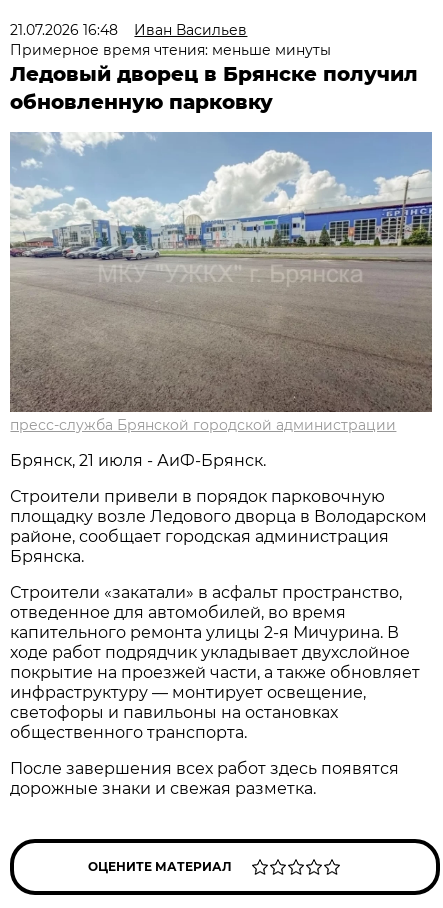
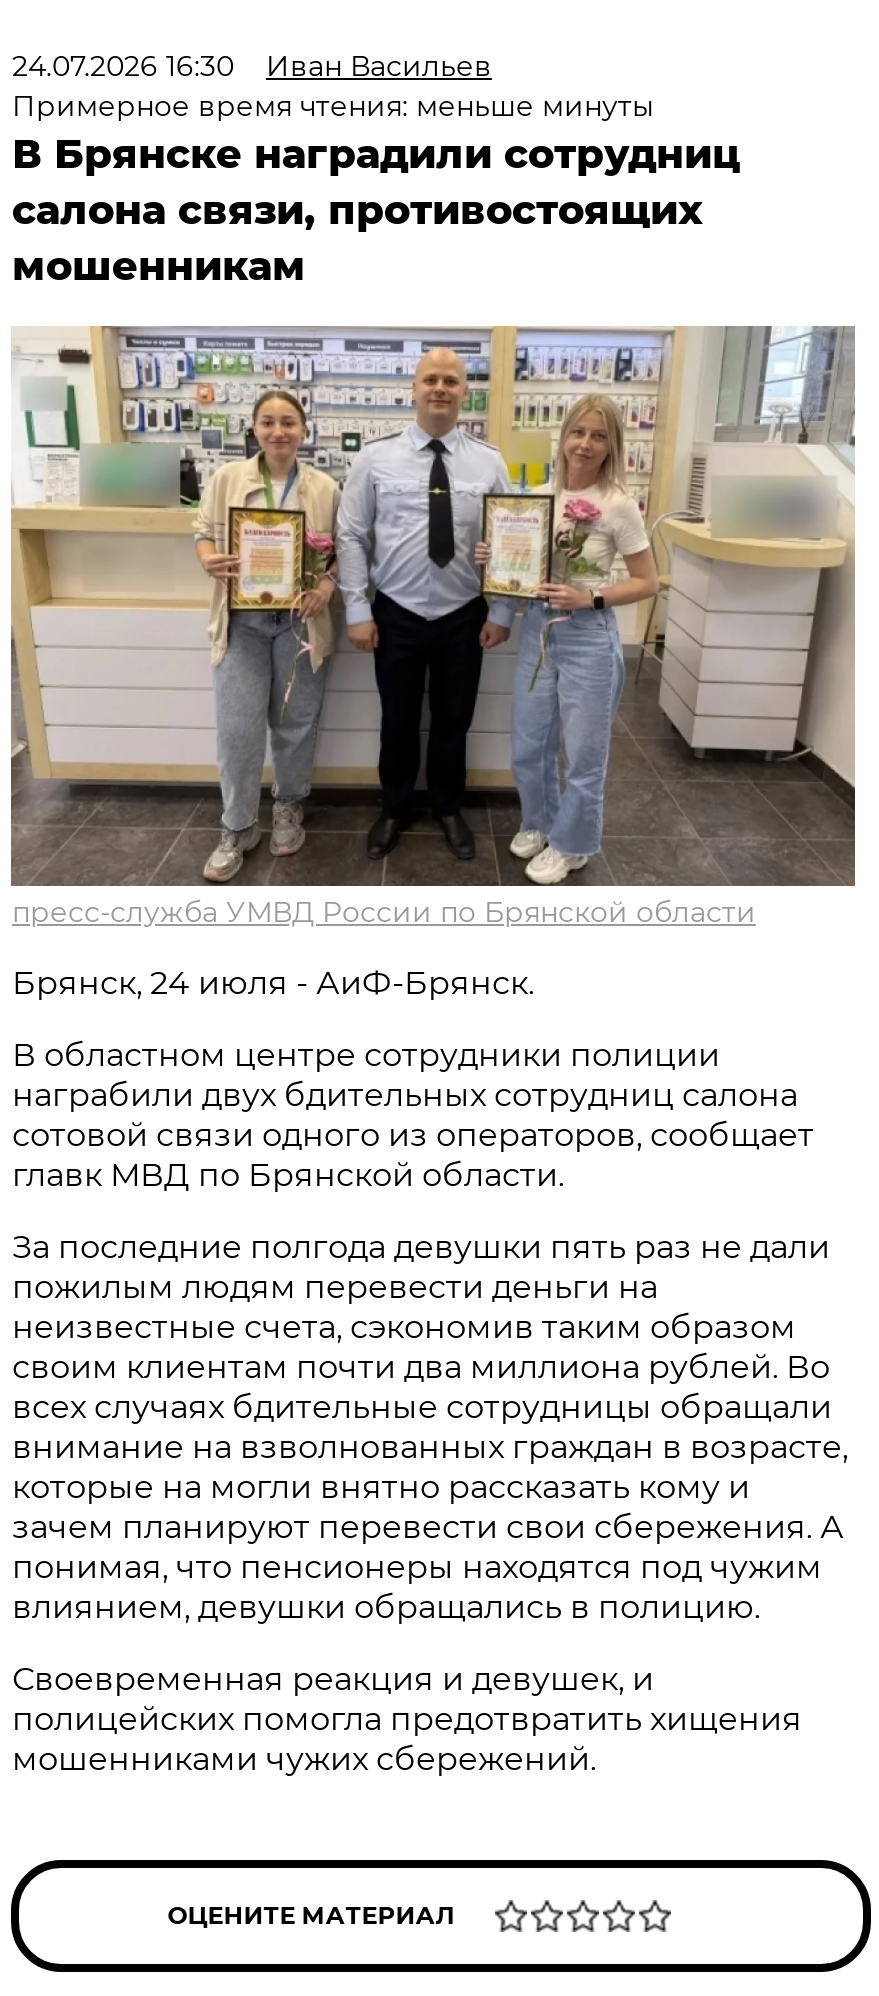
[10,21,247,39] 21.07.2026 16:48 Иван Васильев -> [12,47,492,83] 24.07.2026 16:30 Иван Васильев
[10,62,418,114] Ледовый дворец в Брянске получил | обновленную парковку -> [12,129,740,289] В Брянске наградили сотрудниц | салона связи, противостоящих | мошенникам
[10,131,432,434] [image] | пресс-служба Брянской городской администрации -> [11,368,855,929] [image] | пресс-служба УМВД России по Брянской области
[10,451,266,470] Брянск, 21 июля - АиФ-Брянск. -> [12,963,534,1001] Брянск, 24 июля - АиФ-Брянск.
[10,487,427,566] Строители привели в порядок парковочную | площадку возле Ледового дворца в Володарском | районе, сообщает городская администрация | Брянска. -> [12,1035,814,1193] В областном центре сотрудники полиции | награбили двух бдительных сотрудниц салона | сотовой связи одного из операторов, сообщает | главк МВД по Брянской области.
[10,583,420,742] Строители «закатали» в асфальт пространство, | отведенное для автомобилей, во время | капительного ремонта улицы 2-я Мичурина. В | ходе работ подрядчик укладывает двухслойное | покрытие на проезжей части, а также обновляет | инфраструктуру — монтирует освещение, | светофоры и павильоны на остановках | общественного транспорта. -> [12,1227,848,1625] За последние полгода девушки пять раз не дали | пожилым людям перевести деньги на | неизвестные счета, сэкономив таким образом | своим клиентам почти два миллиона рублей. Во | всех случаях бдительные сотрудницы обращали | внимание на взволнованных граждан в возрасте, | которые на могли внятно рассказать кому и | зачем планируют перевести свои сбережения. А | понимая, что пенсионеры находятся под чужим | влиянием, девушки обращались в полицию.
[10,759,399,798] После завершения всех работ здесь появятся | дорожные знаки и свежая разметка. -> [12,1659,802,1777] Своевременная реакция и девушек, и | полицейских помогла предотвратить хищения | мошенниками чужих сбережений.

